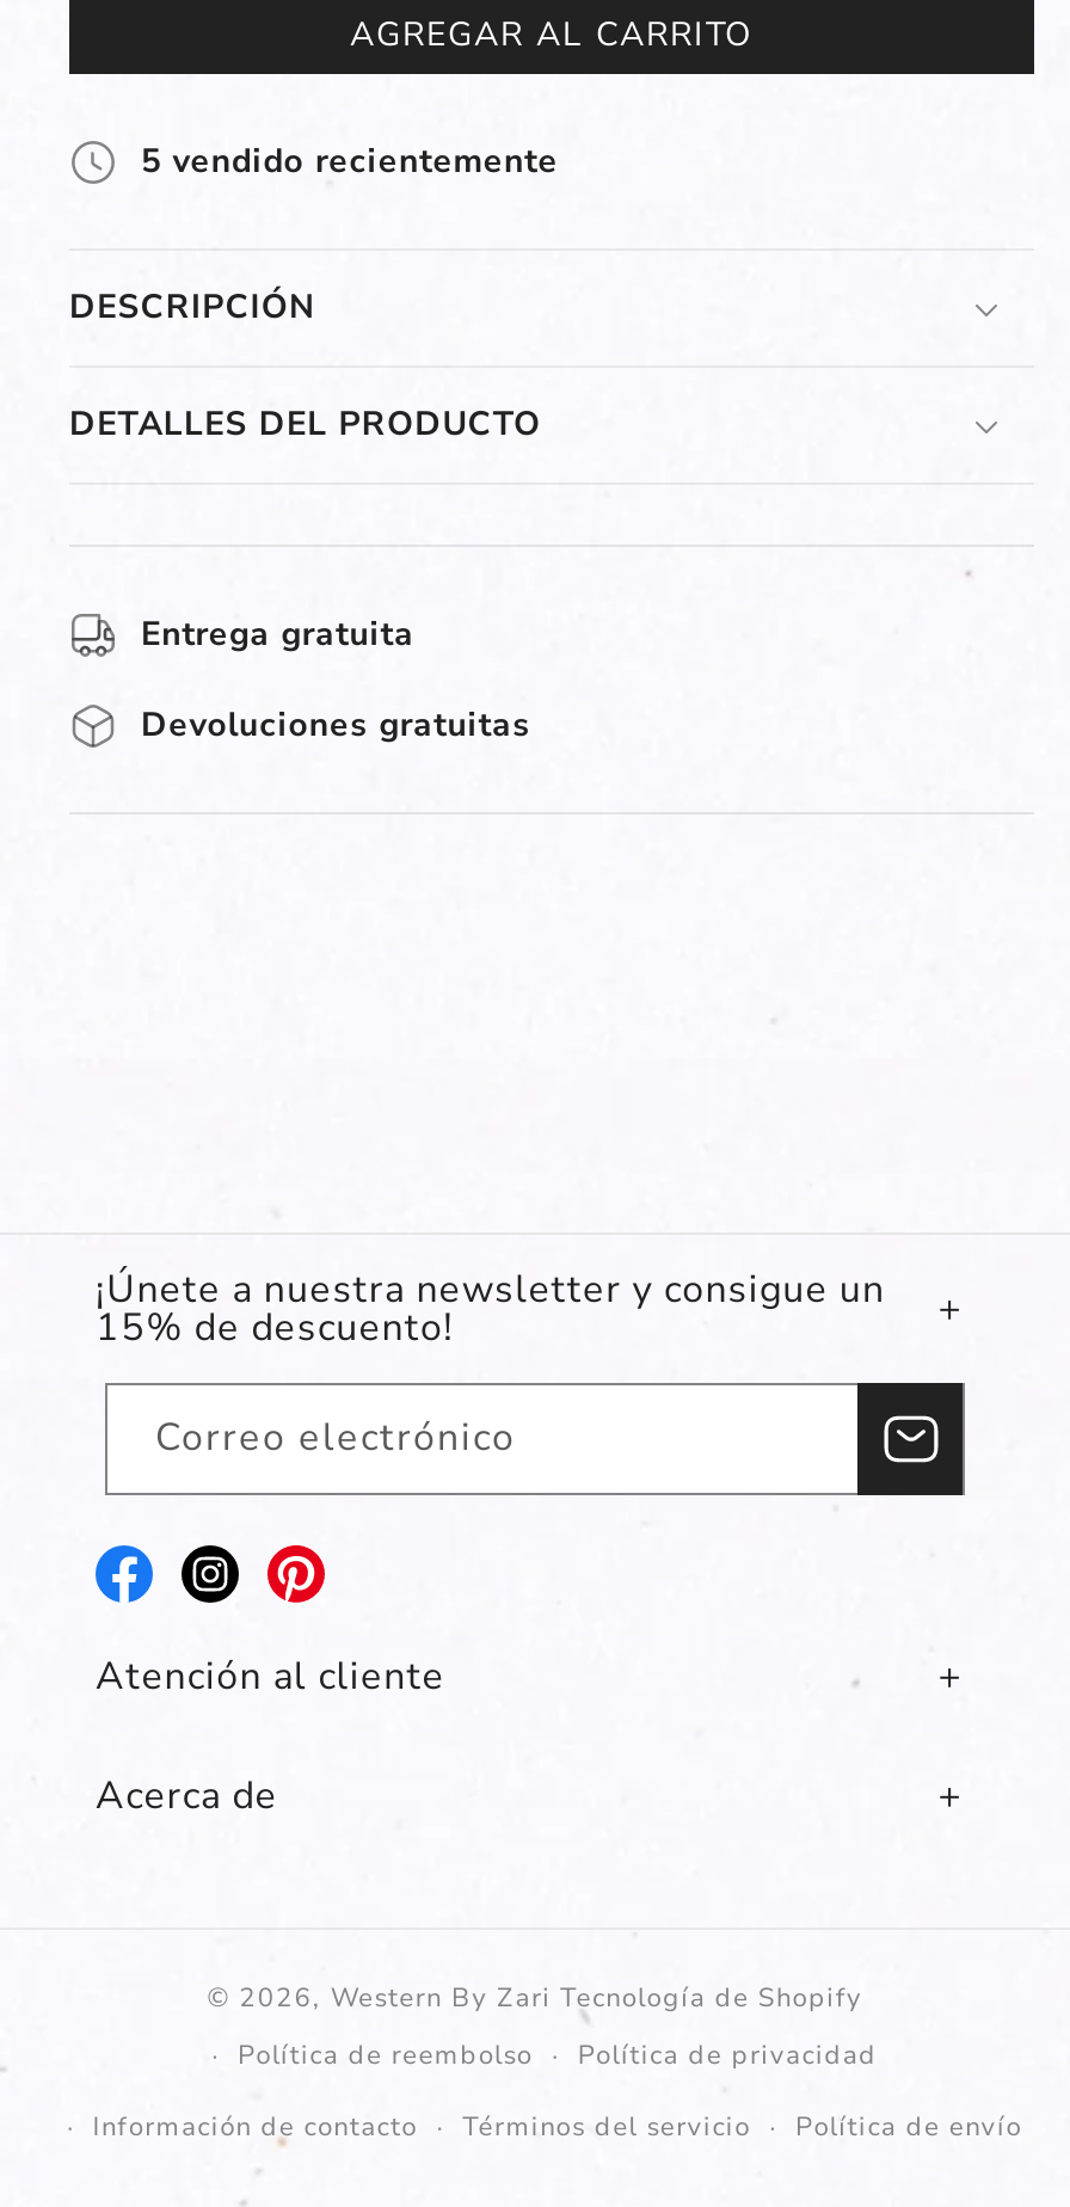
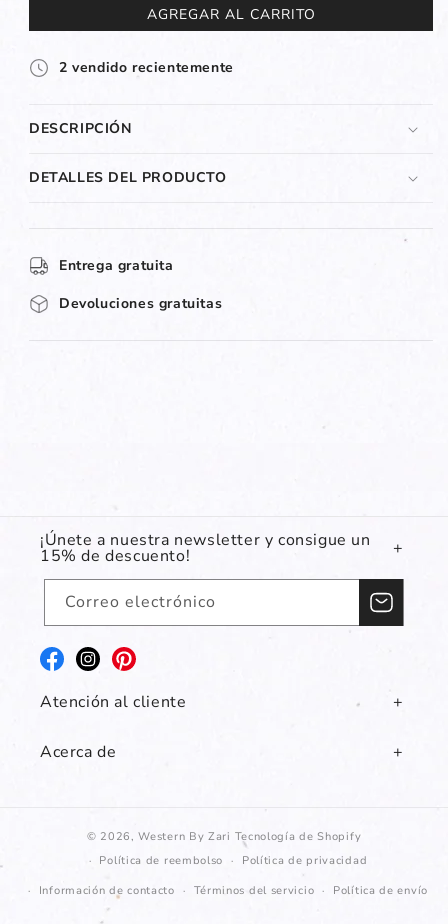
[141,137,558,183] 5 vendido recientemente -> [59,57,234,76] 2 vendido recientemente

